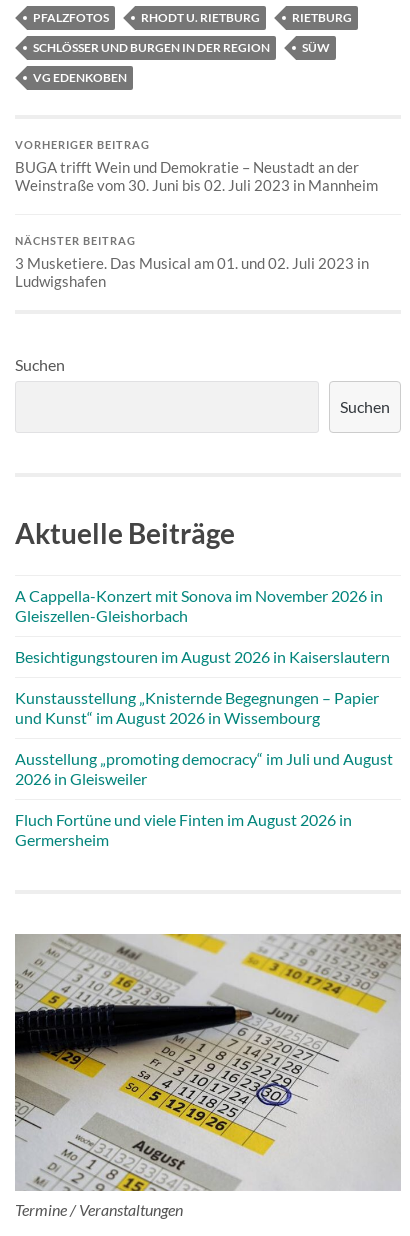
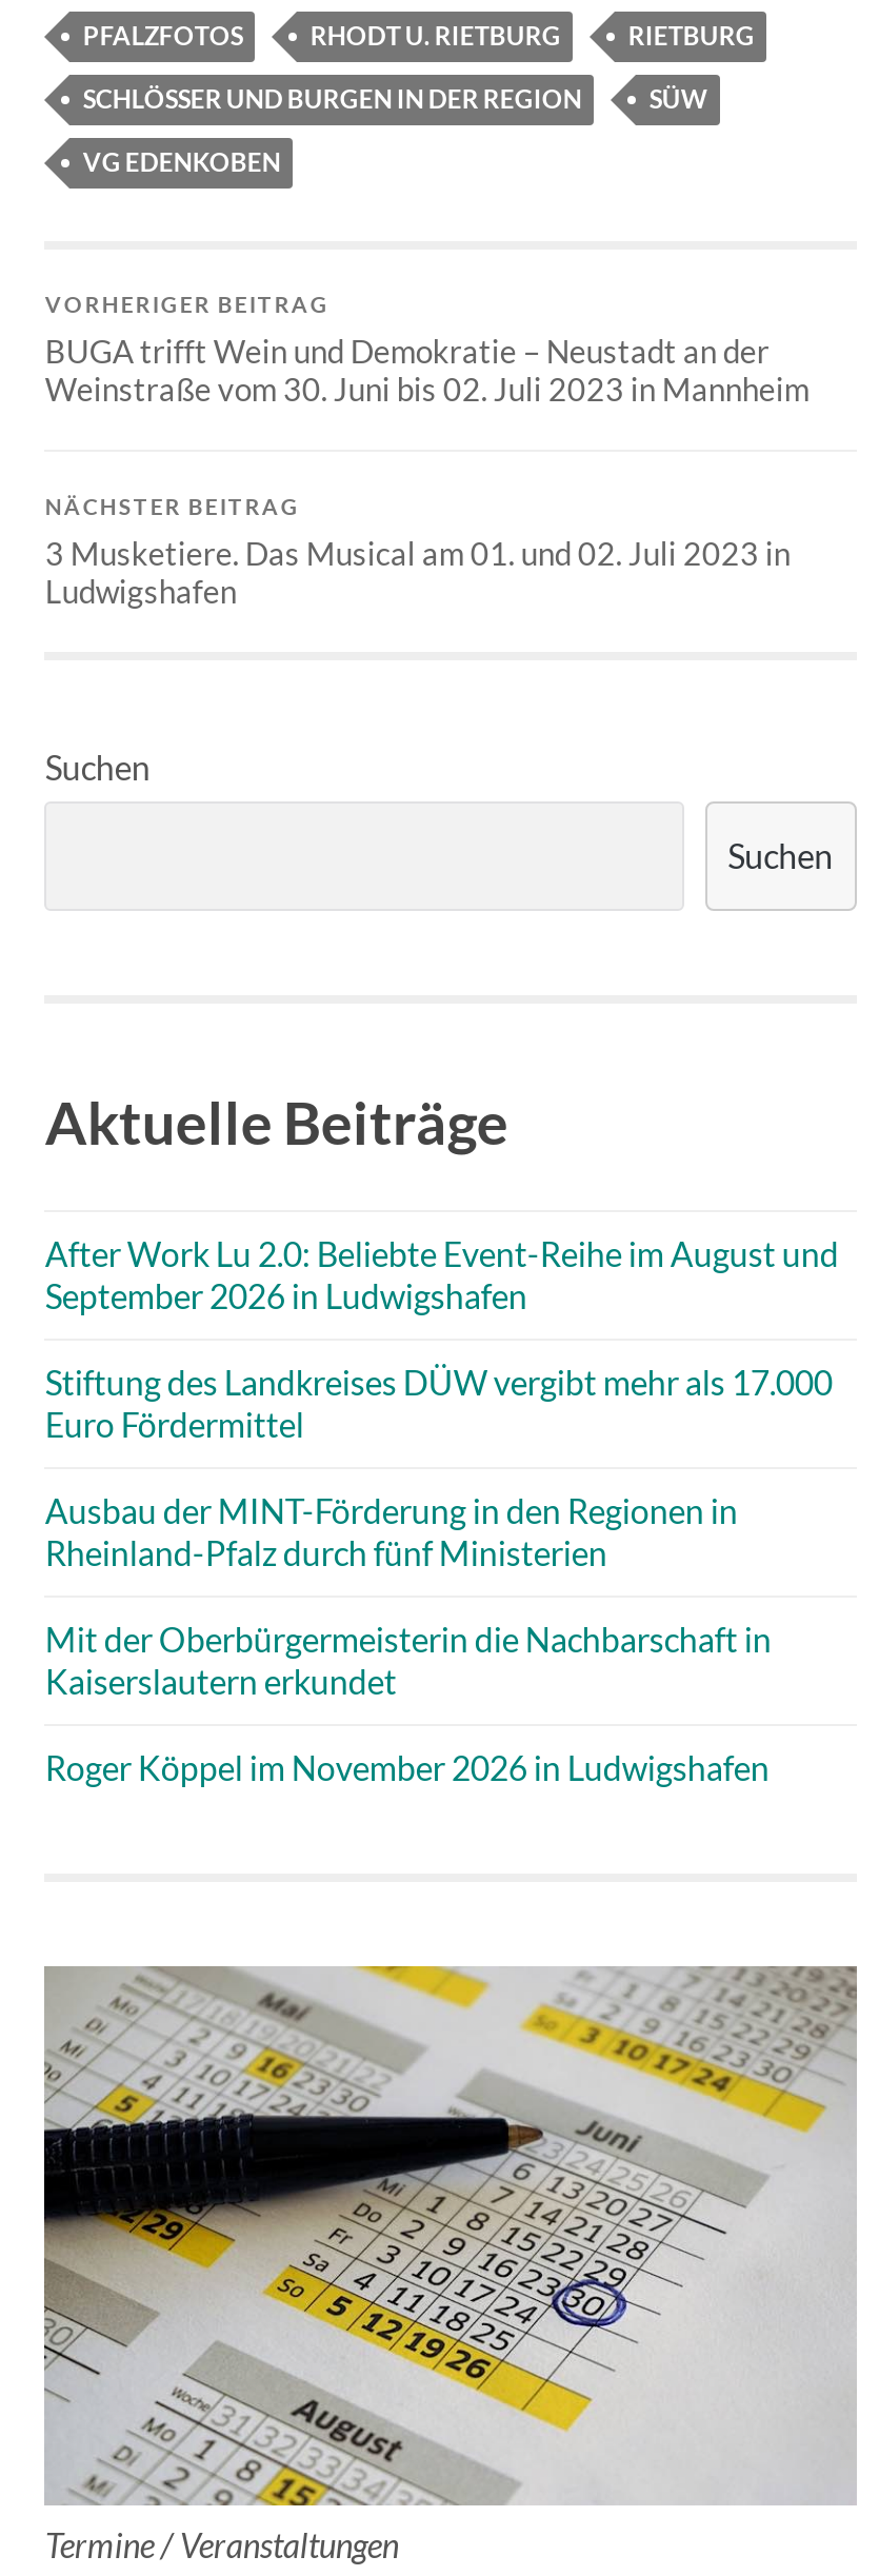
[15,586,383,625] A Cappella-Konzert mit Sonova im November 2026 in | Gleiszellen-Gleishorbach -> [45,1232,839,1314] After Work Lu 2.0: Beliebte Event-Reihe im August und | September 2026 in Ludwigshafen
[15,647,390,666] Besichtigungstouren im August 2026 in Kaiserslautern -> [45,1360,832,1443] Stiftung des Landkreises DÜW vergibt mehr als 17.000 | Euro Fördermittel
[15,688,379,727] Kunstausstellung „Knisternde Begegnungen – Papier | und Kunst“ im August 2026 in Wissembourg -> [45,1489,738,1571] Ausbau der MINT-Förderung in den Regionen in | Rheinland-Pfalz durch fünf Ministerien
[15,749,393,788] Ausstellung „promoting democracy“ im Juli und August | 2026 in Gleisweiler -> [45,1617,771,1700] Mit der Oberbürgermeisterin die Nachbarschaft in | Kaiserslautern erkundet
[15,810,352,849] Fluch Fortüne und viele Finten im August 2026 in | Germersheim -> [45,1746,769,1786] Roger Köppel im November 2026 in Ludwigshafen

